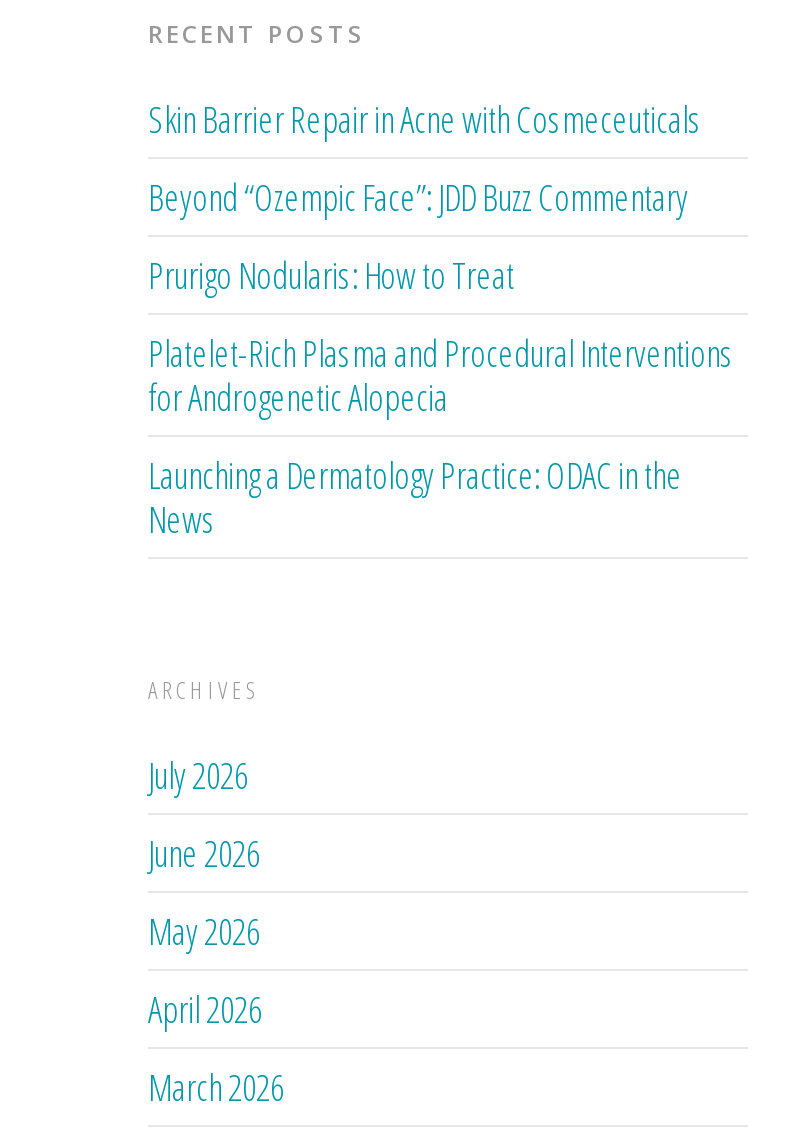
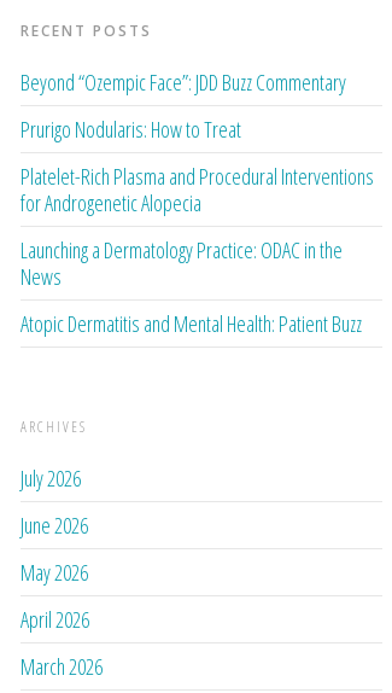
[148,94,702,142] Skin Barrier Repair in Acne with Cosmeceuticals -> none
moved [148,172,734,542] -> [21,67,374,290]: Beyond “Ozempic Face”: JDD Buzz Commentary | Prurigo Nodularis: How to Treat | Platelet-Rich Plasma and Procedural Interventions | for Androgenetic Alopecia | Launching a Dermatology Practice: ODAC in the | News
none -> [21,308,362,337] Atopic Dermatitis and Mental Health: Patient Buzz

